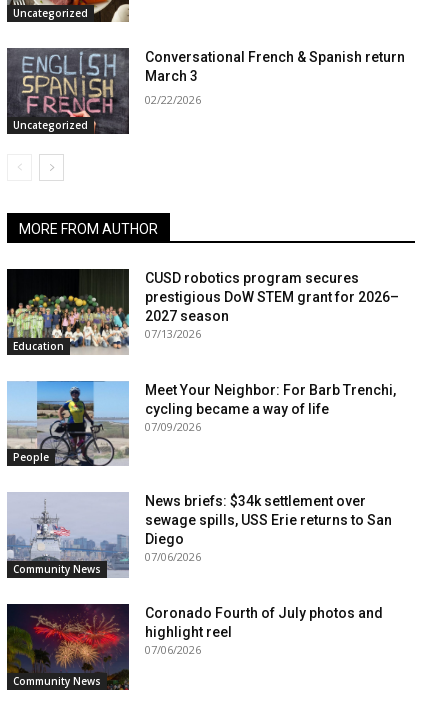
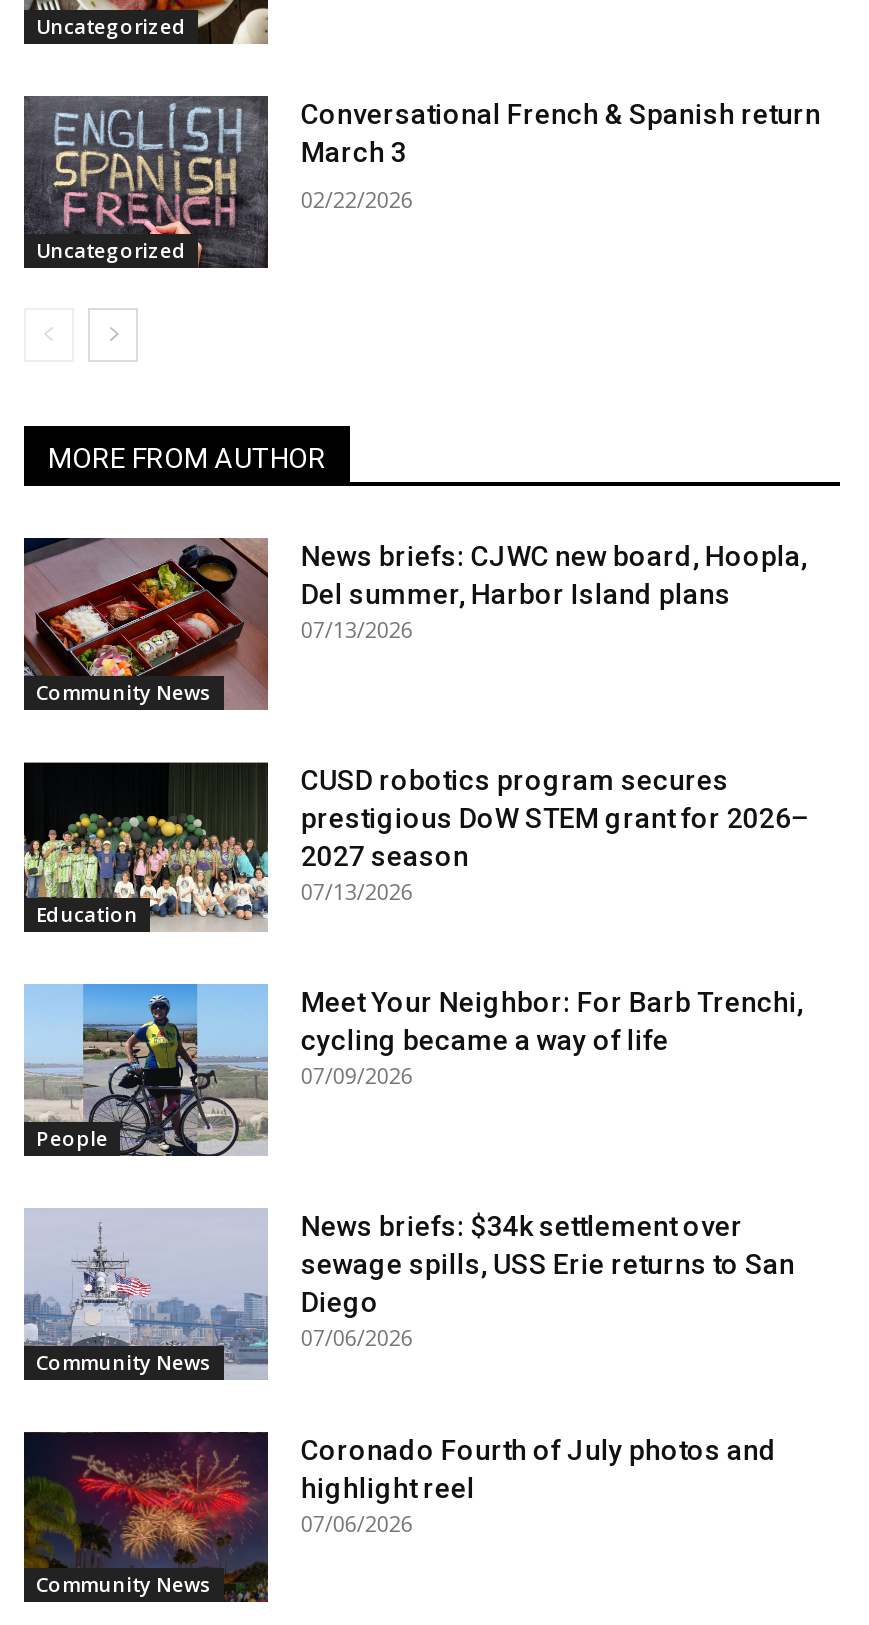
none -> [22,536,270,708] [image] | Community News
none -> [301,540,807,644] News briefs: CJWC new board, Hoopla, | Del summer, Harbor Island plans | 07/13/2026

